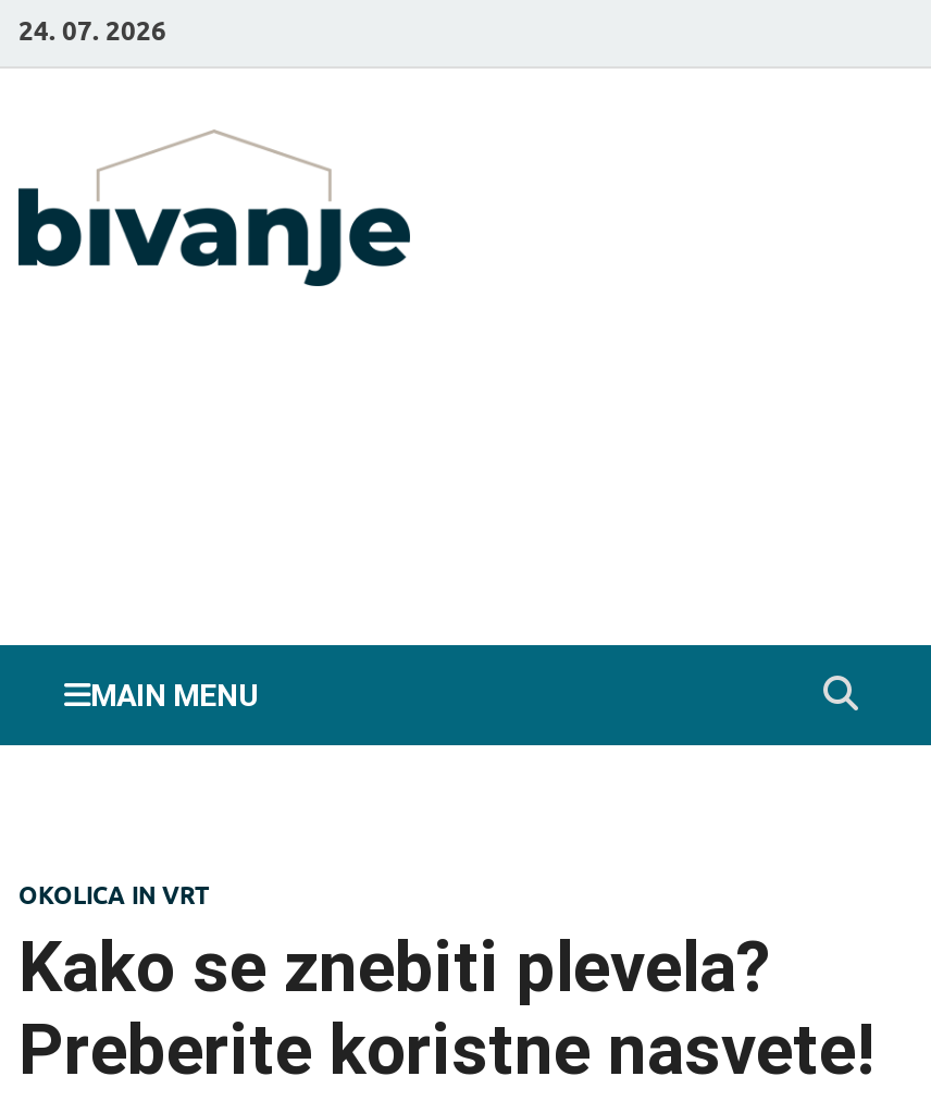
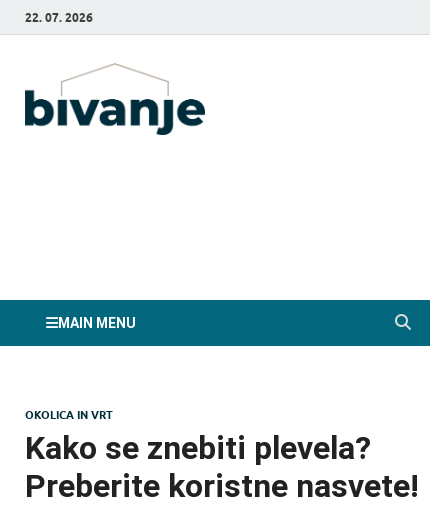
[18,13,166,46] 24. 07. 2026 -> [25,9,93,24] 22. 07. 2026

